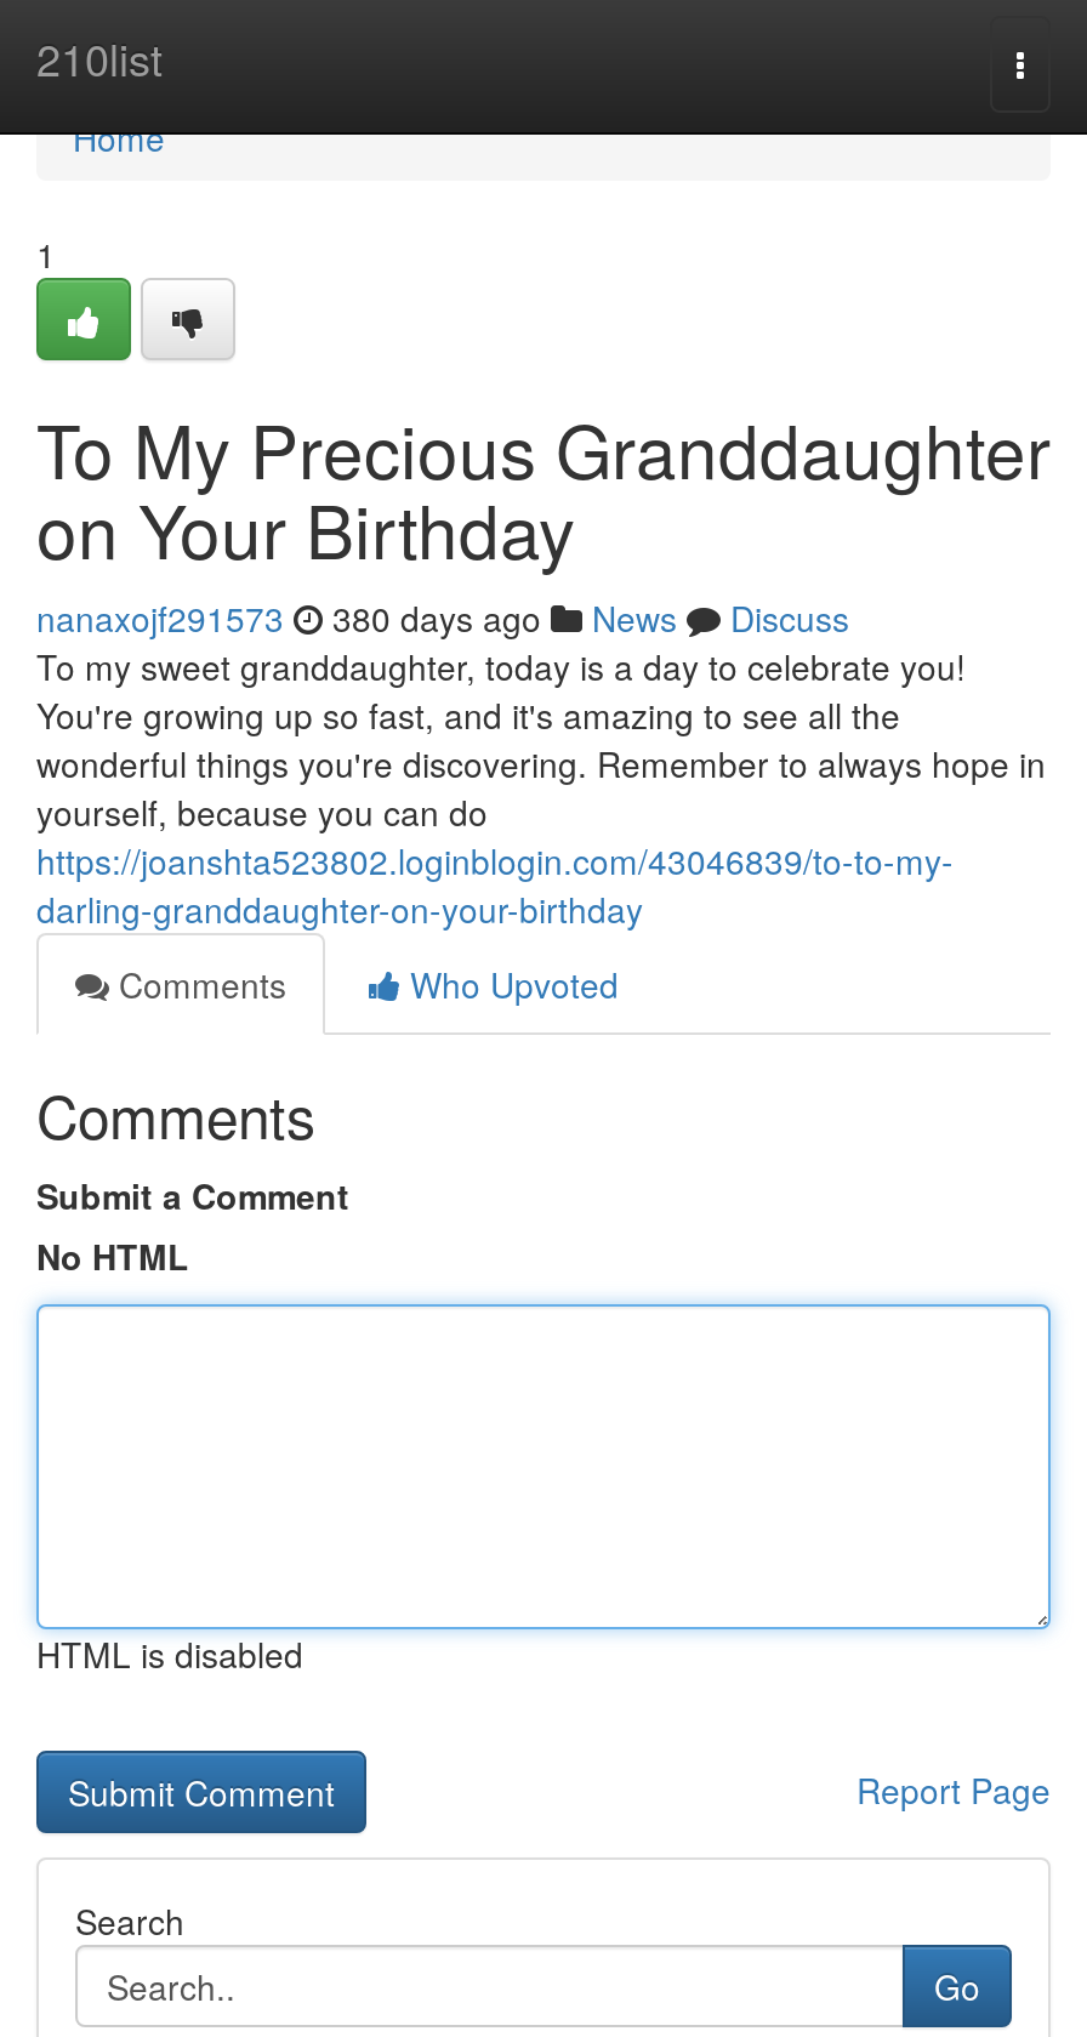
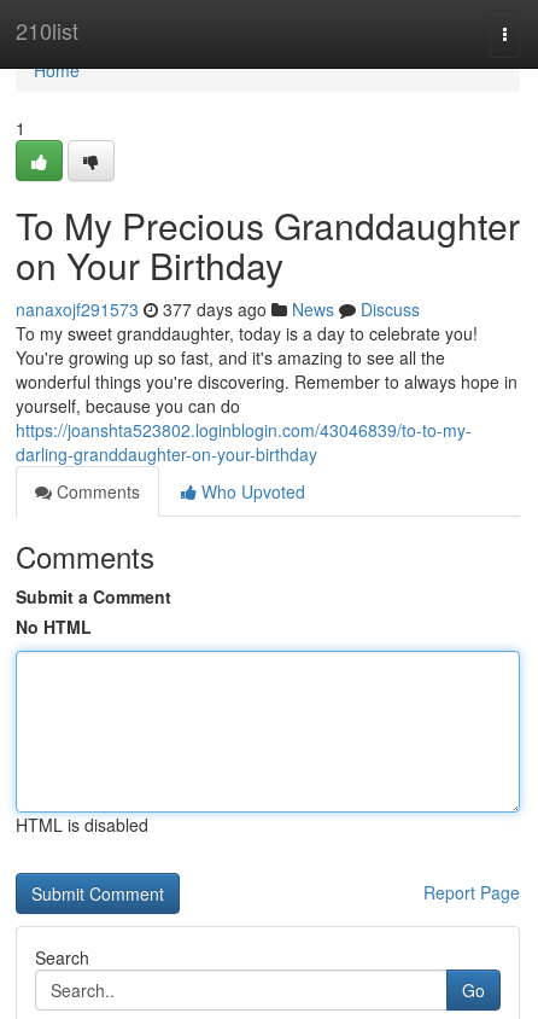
[36,593,849,642] nanaxojf291573 380 days ago News Discuss -> [16,297,420,321] nanaxojf291573 377 days ago News Discuss

